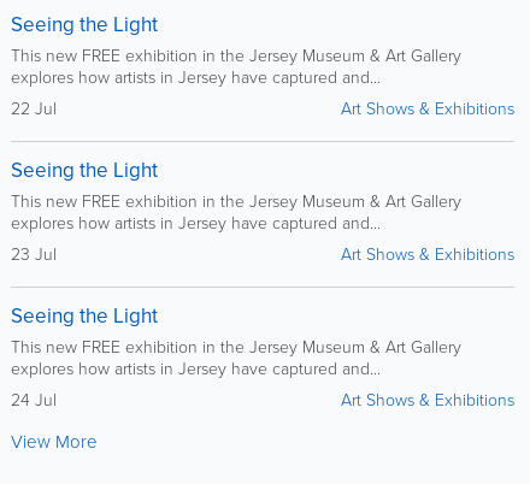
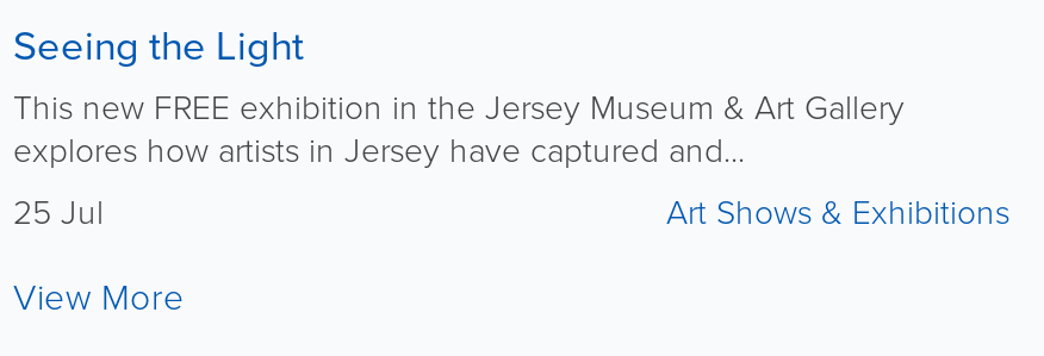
[11,96,514,410] 22 Jul | Art Shows & Exhibitions | Seeing the Light | This new FREE exhibition in the Jersey Museum & Art Gallery | explores how artists in Jersey have captured and... | 23 Jul | Art Shows & Exhibitions | Seeing the Light | This new FREE exhibition in the Jersey Museum & Art Gallery | explores how artists in Jersey have captured and... | 24 Jul -> [13,188,104,238] 25 Jul

